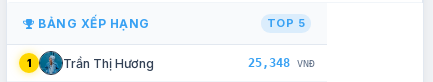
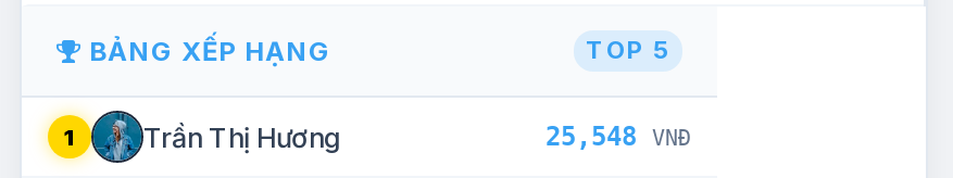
[248,55,315,69] 25,348 VNĐ -> [546,120,691,151] 25,548 VNĐ

